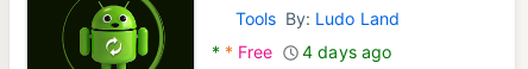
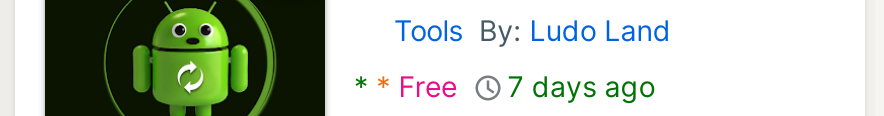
[211,41,391,61] * * Free 4 days ago -> [354,69,655,103] * * Free 7 days ago

